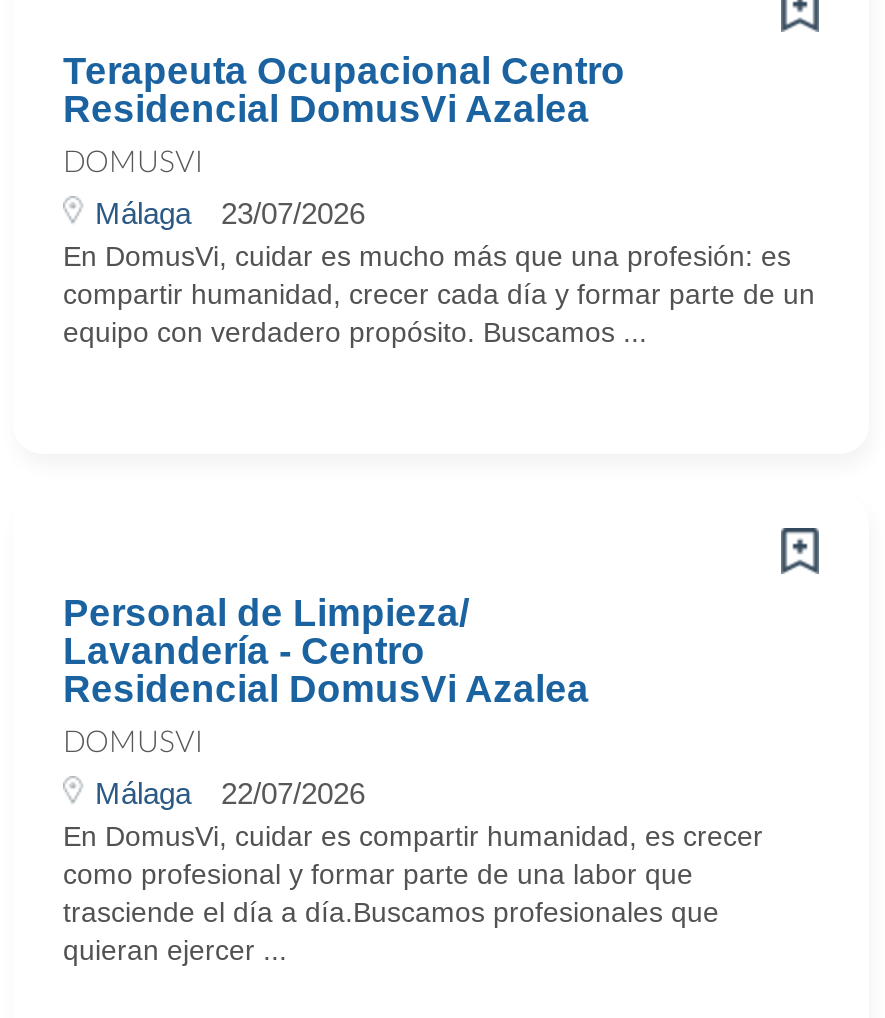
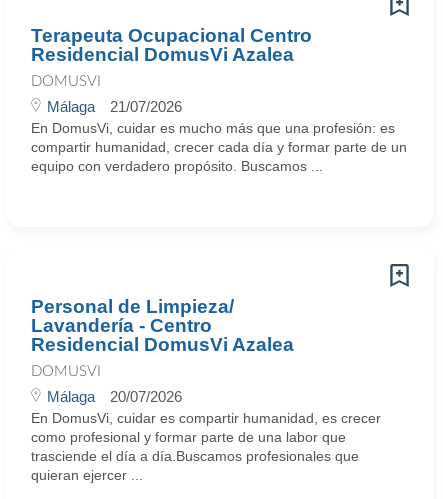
[95,196,365,230] Málaga 23/07/2026 -> [47,98,182,115] Málaga 21/07/2026
[95,776,365,810] Málaga 22/07/2026 -> [47,388,182,405] Málaga 20/07/2026

